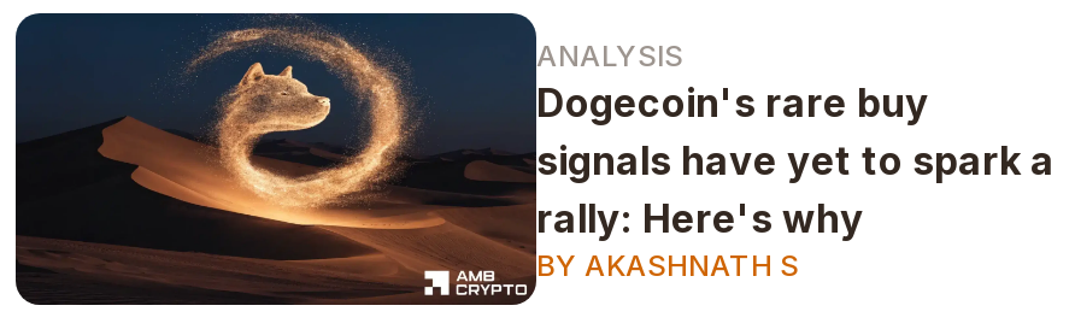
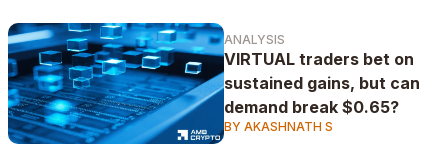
[13,10,1055,309] [image] | Dogecoin's rare buy | signals have yet to spark a | rally: Here's why -> [7,22,420,145] [image] | VIRTUAL traders bet on | sustained gains, but can | demand break $0.65?

